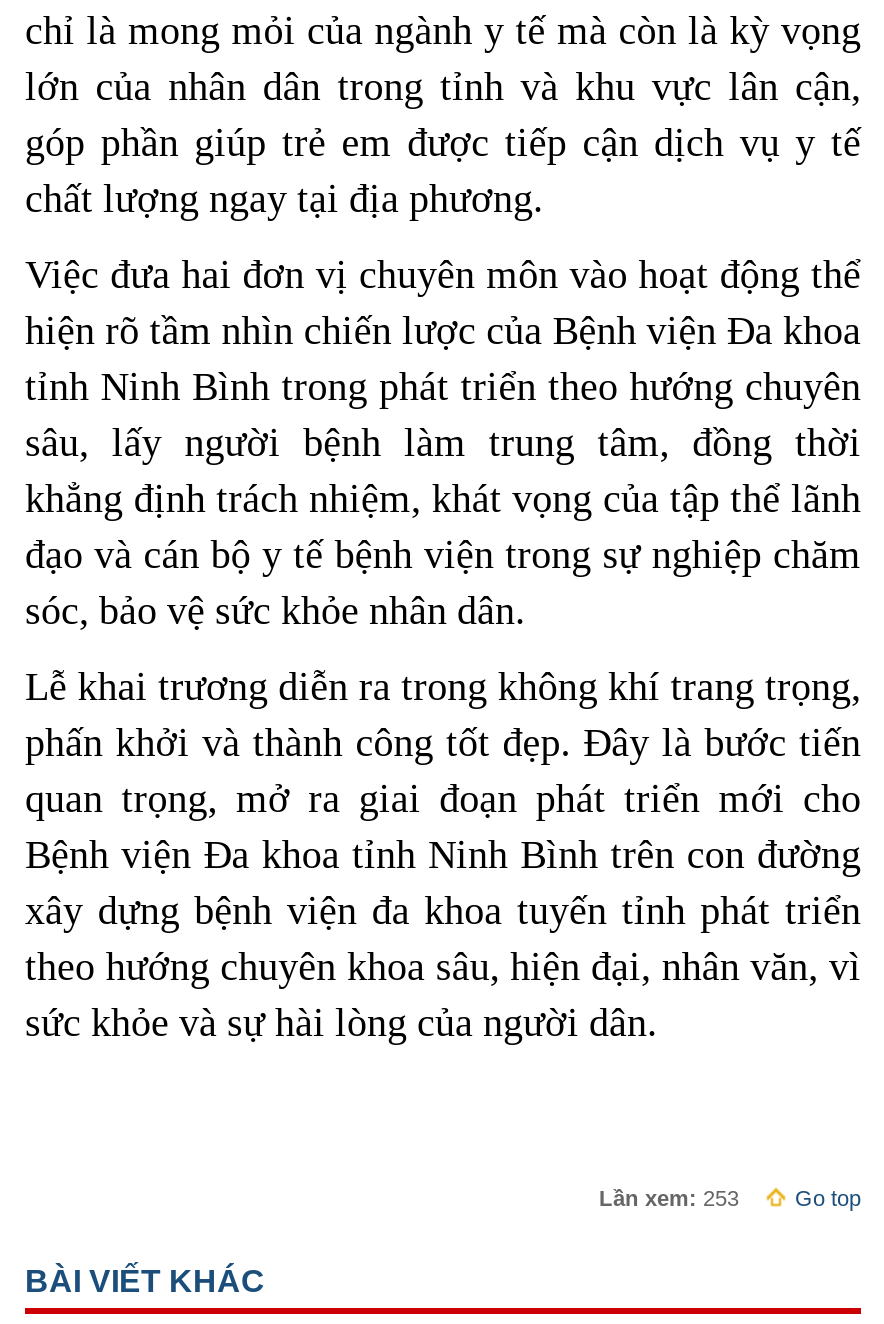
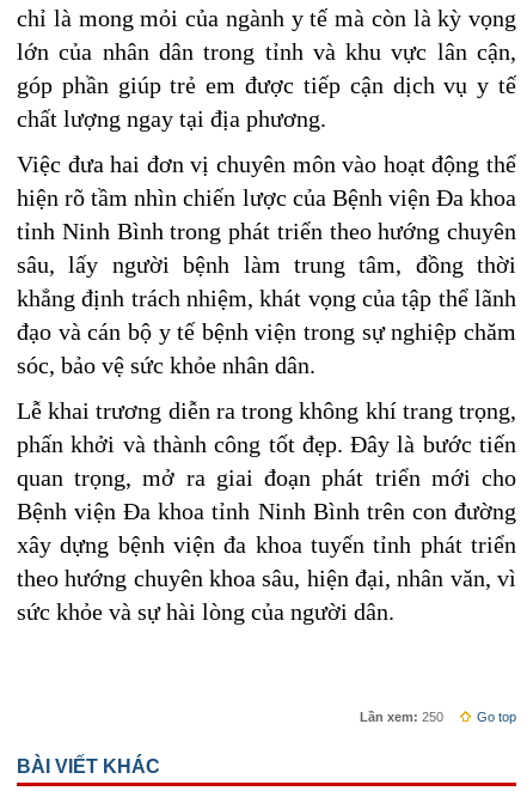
[599,1185,739,1209] Lần xem: 253 -> [360,709,443,724] Lần xem: 250

